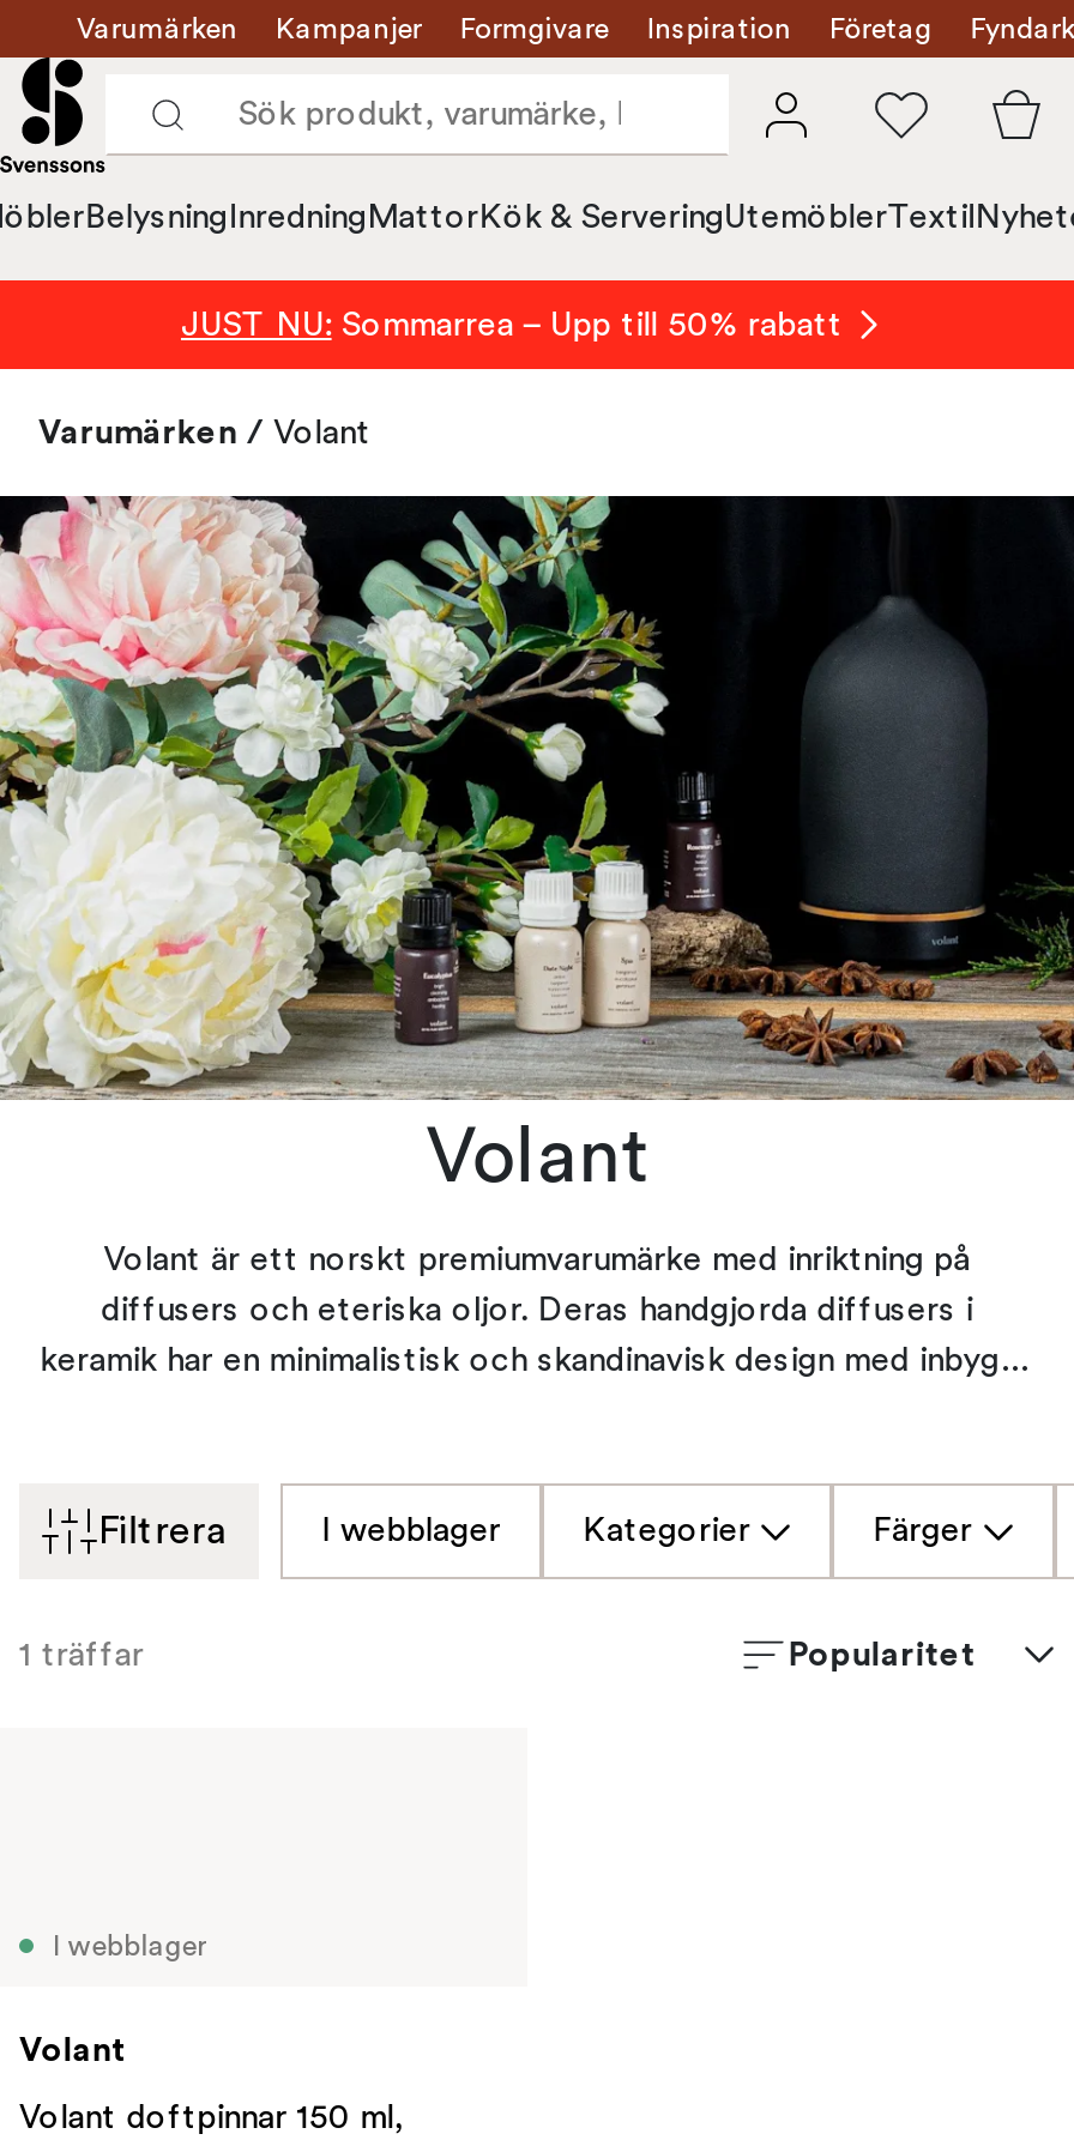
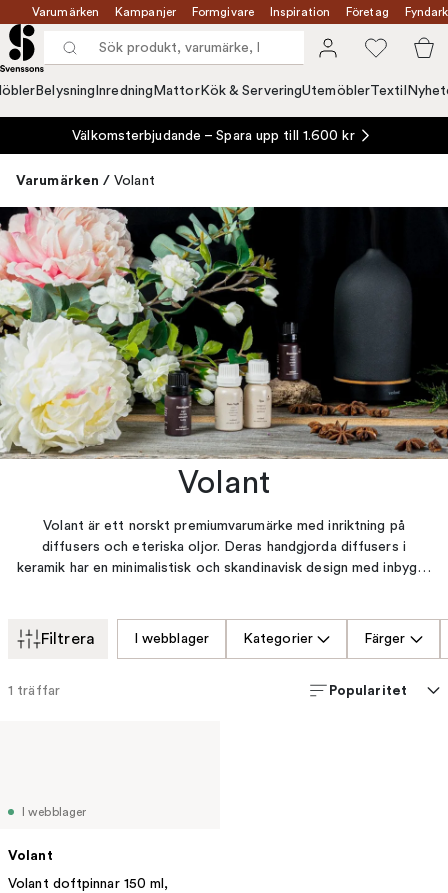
[181,307,843,343] JUST NU: Sommarrea – Upp till 50% rabatt -> [72,128,355,143] Välkomsterbjudande – Spara upp till 1.600 kr

